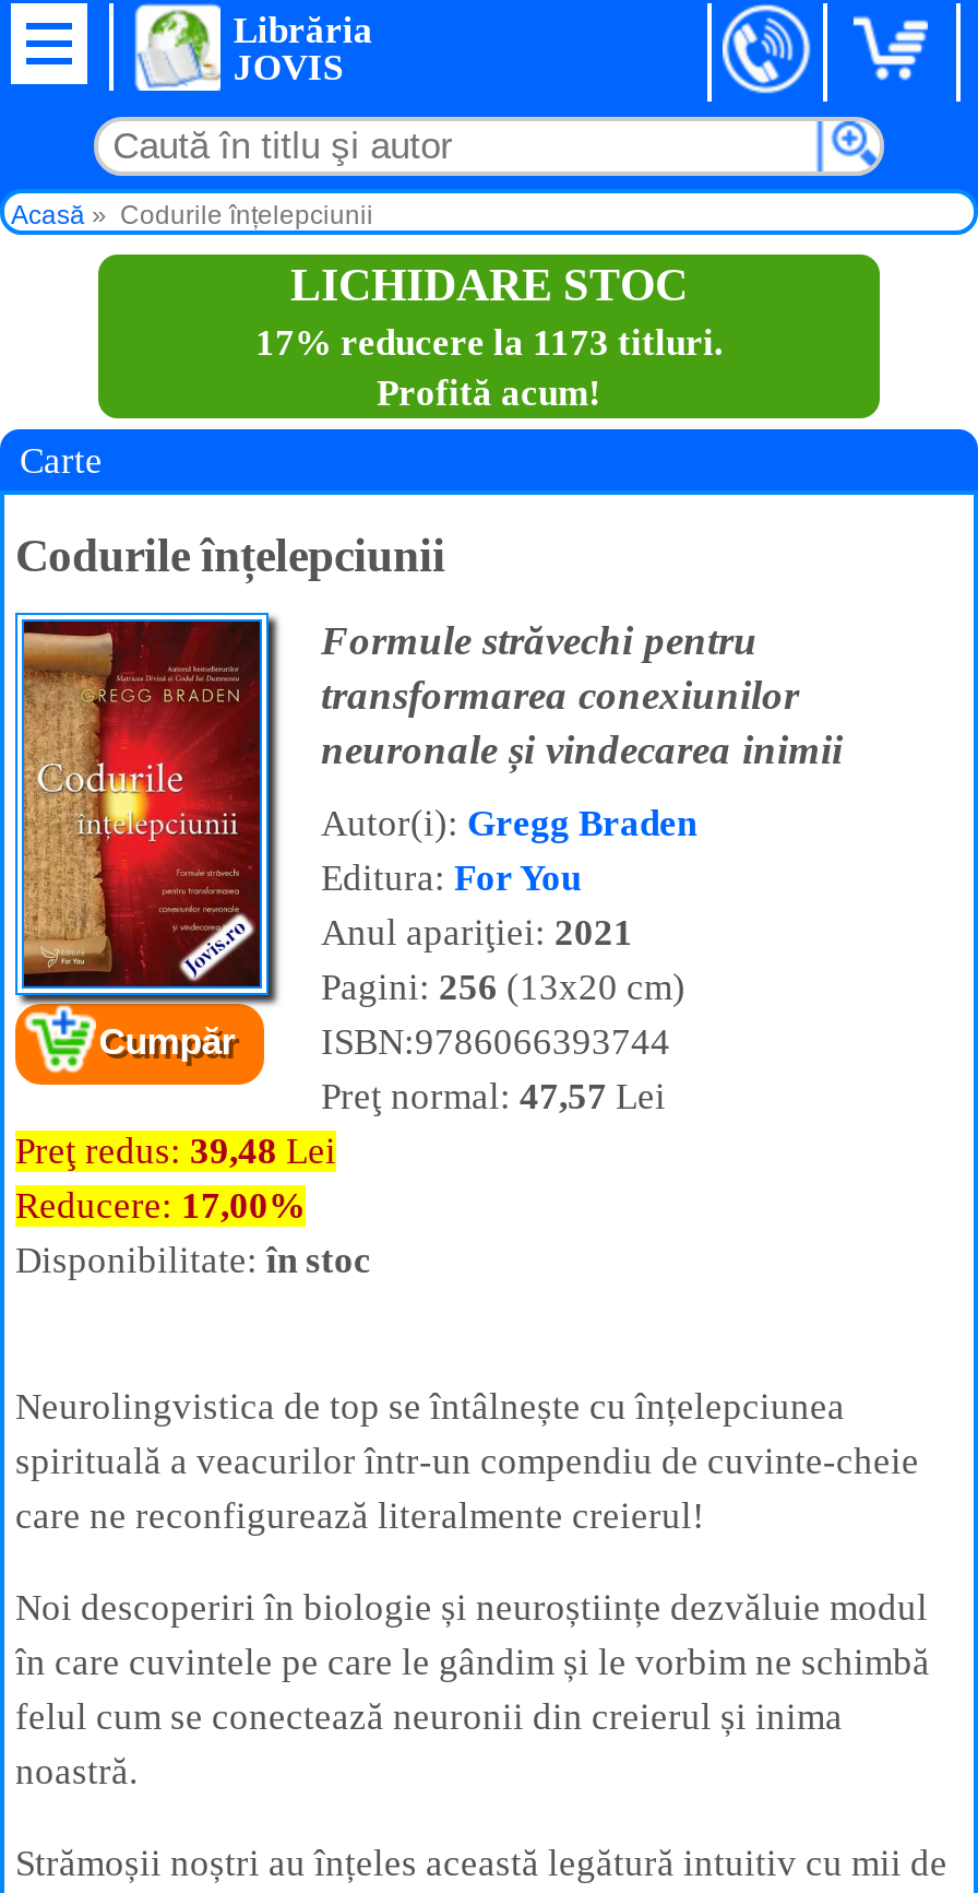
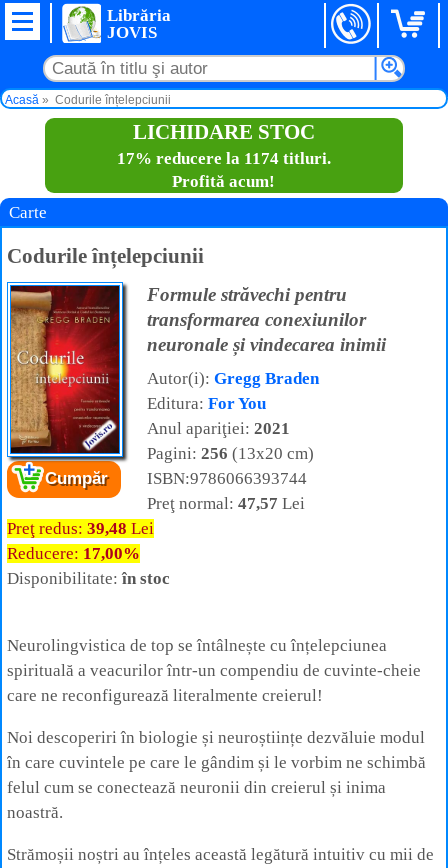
[255,322,723,364] 17% reducere la 1173 titluri. -> [117,149,331,168] 17% reducere la 1174 titluri.

